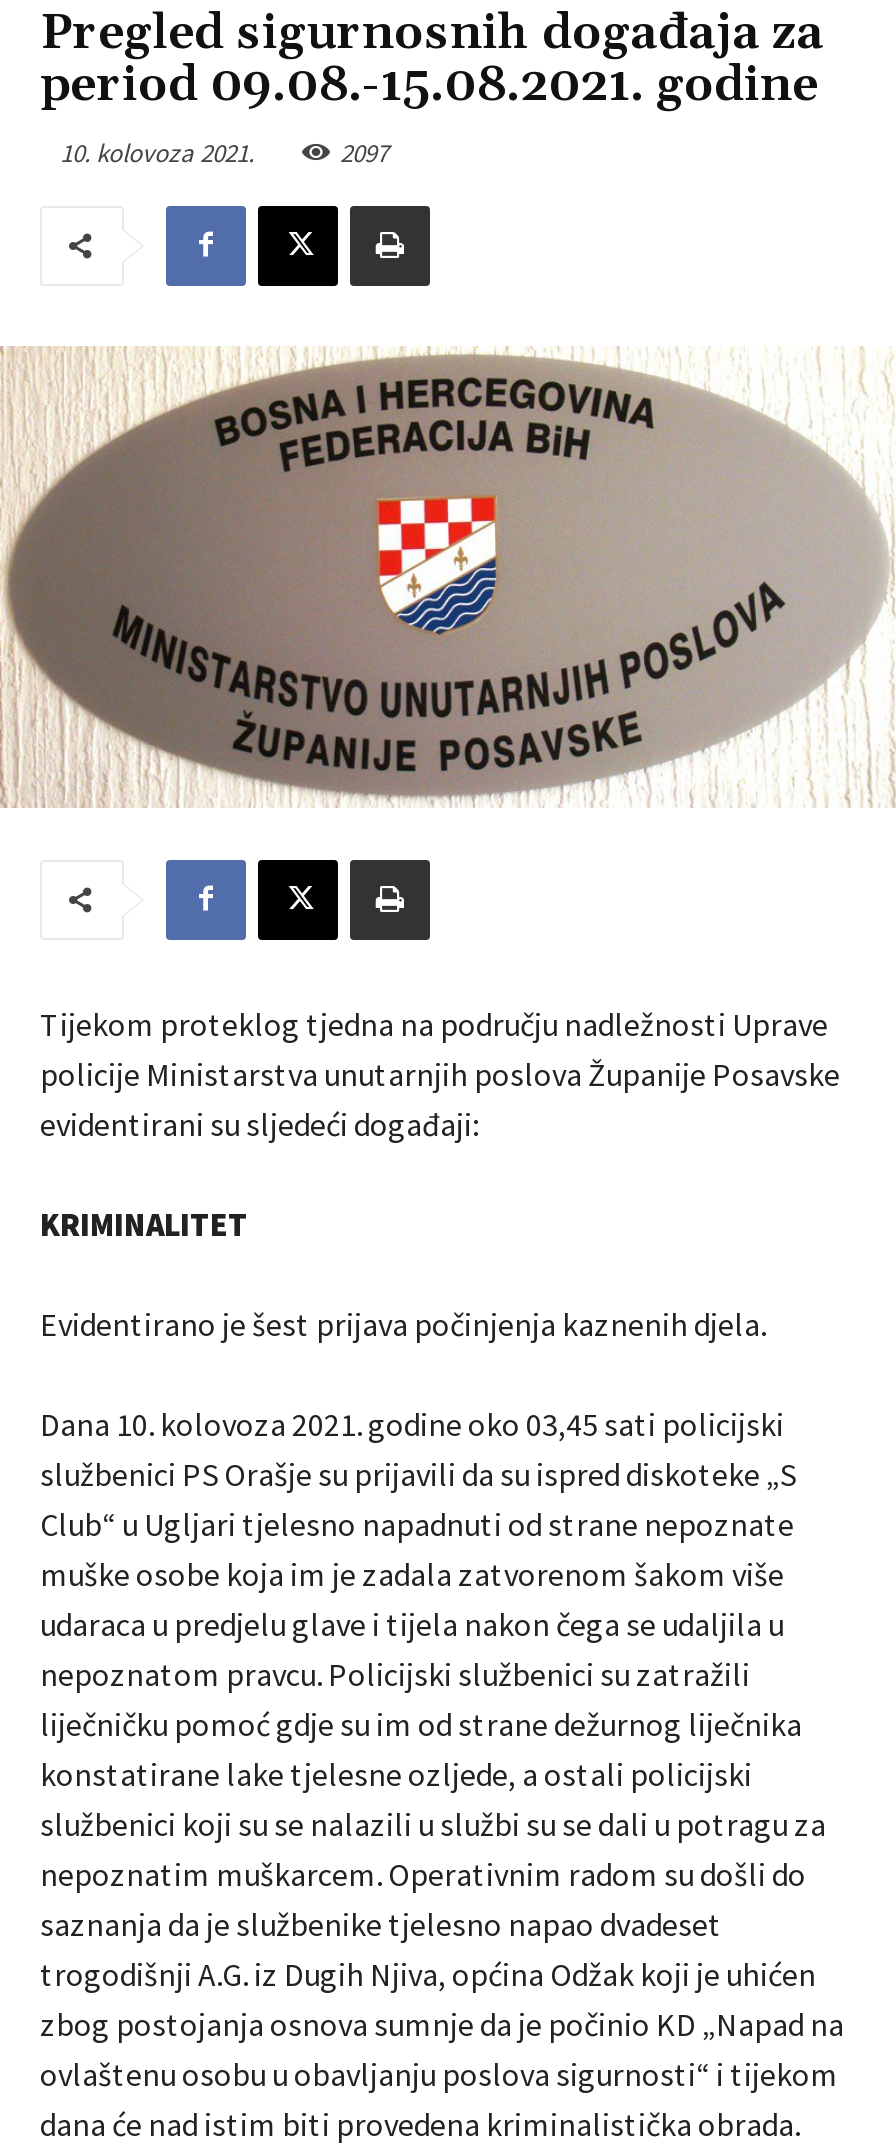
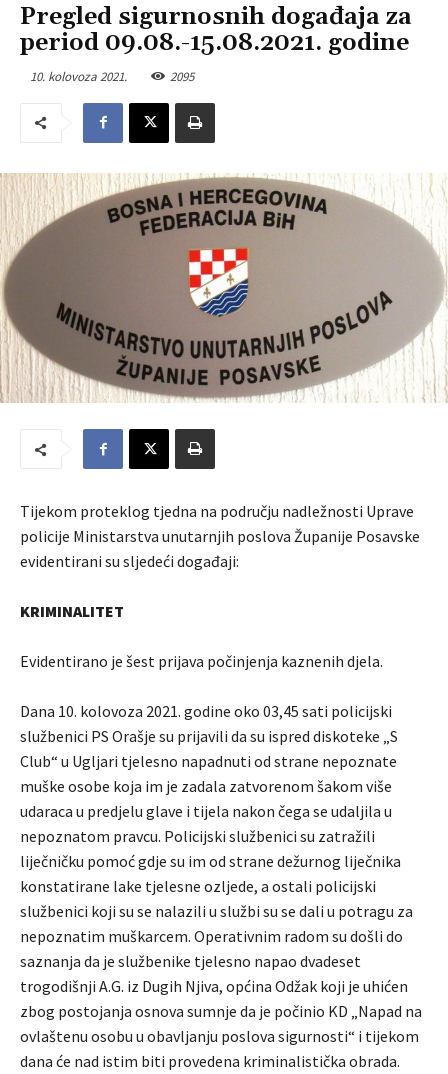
[340,136,388,170] 2097 -> [170,68,194,85] 2095

